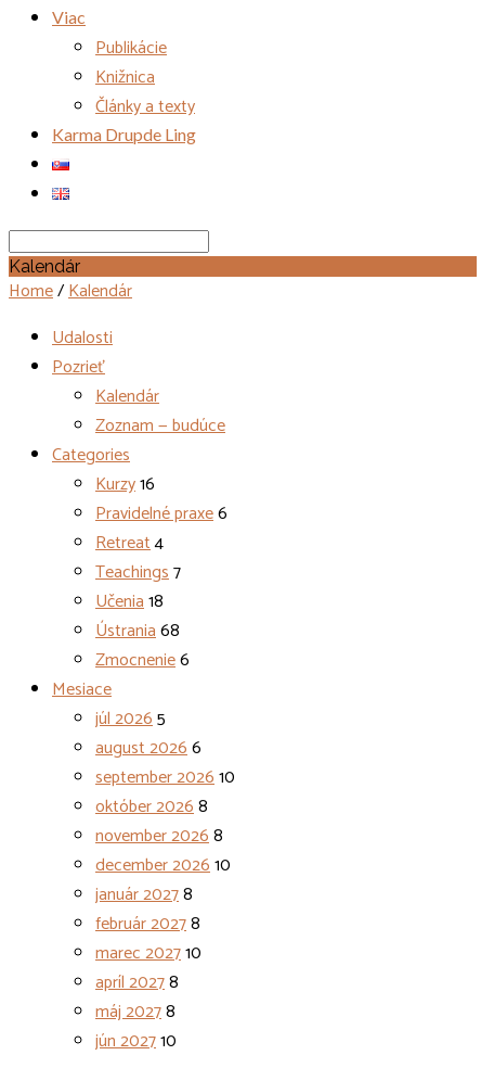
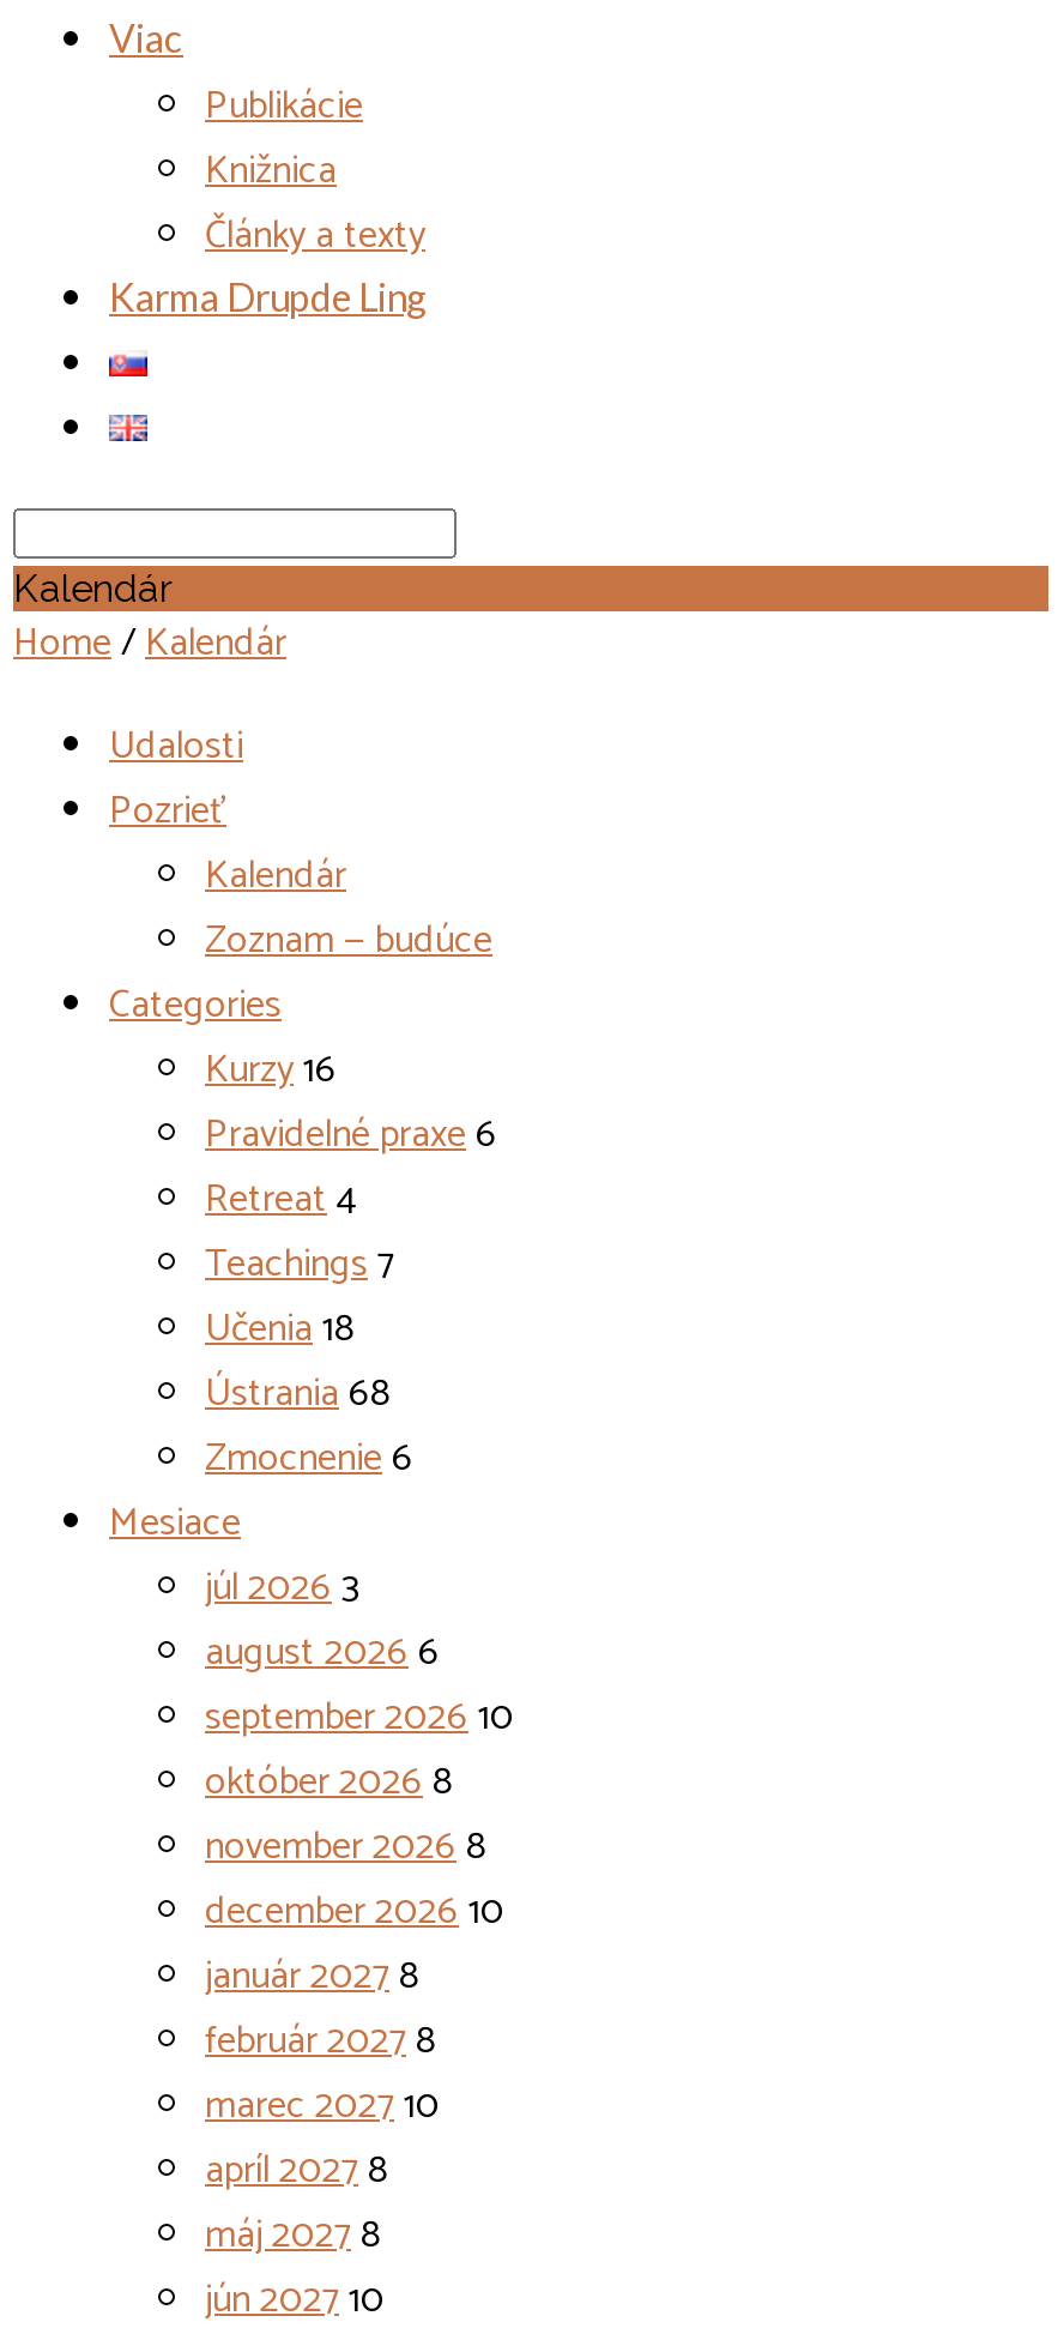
[95,704,166,734] júl 2026 5 -> [205,1556,361,1621] júl 2026 3

